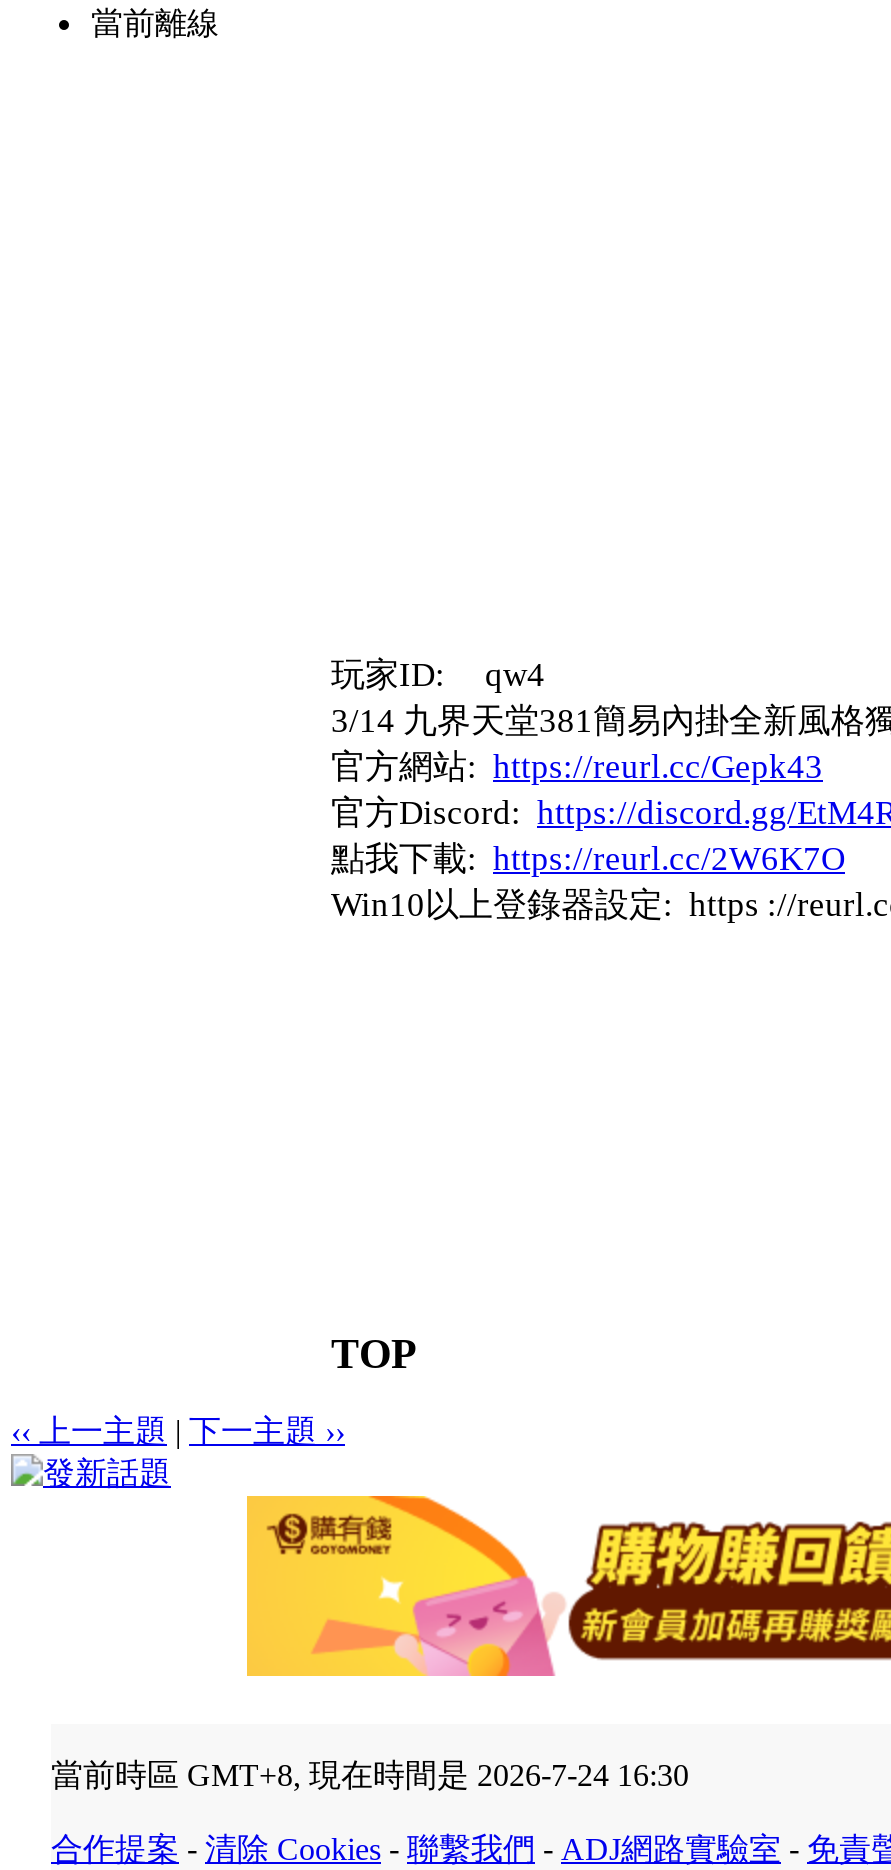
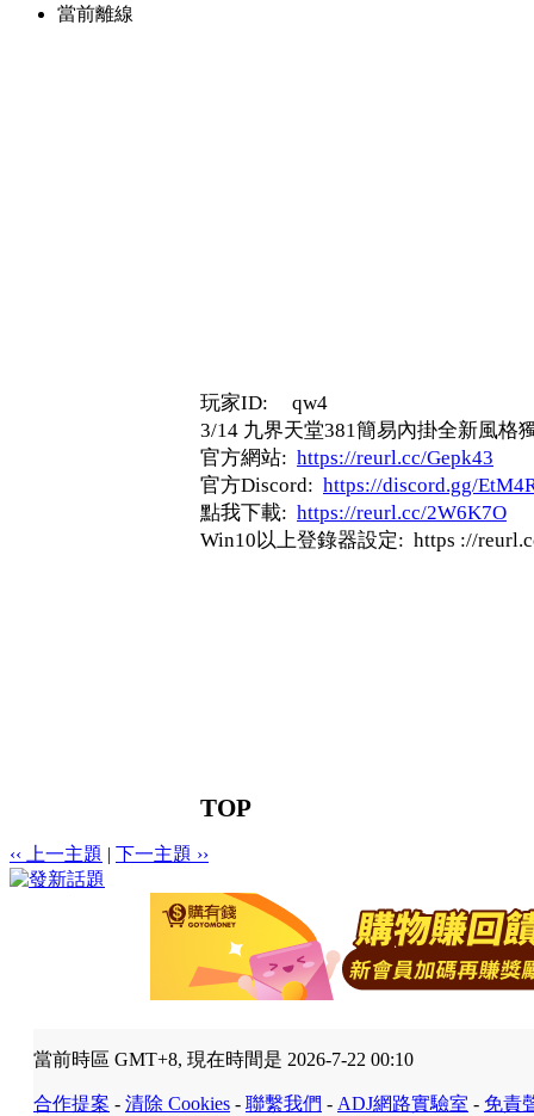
[51,1758,689,1792] 當前時區 GMT+8, 現在時間是 2026-7-24 16:30 -> [33,1049,414,1069] 當前時區 GMT+8, 現在時間是 2026-7-22 00:10

